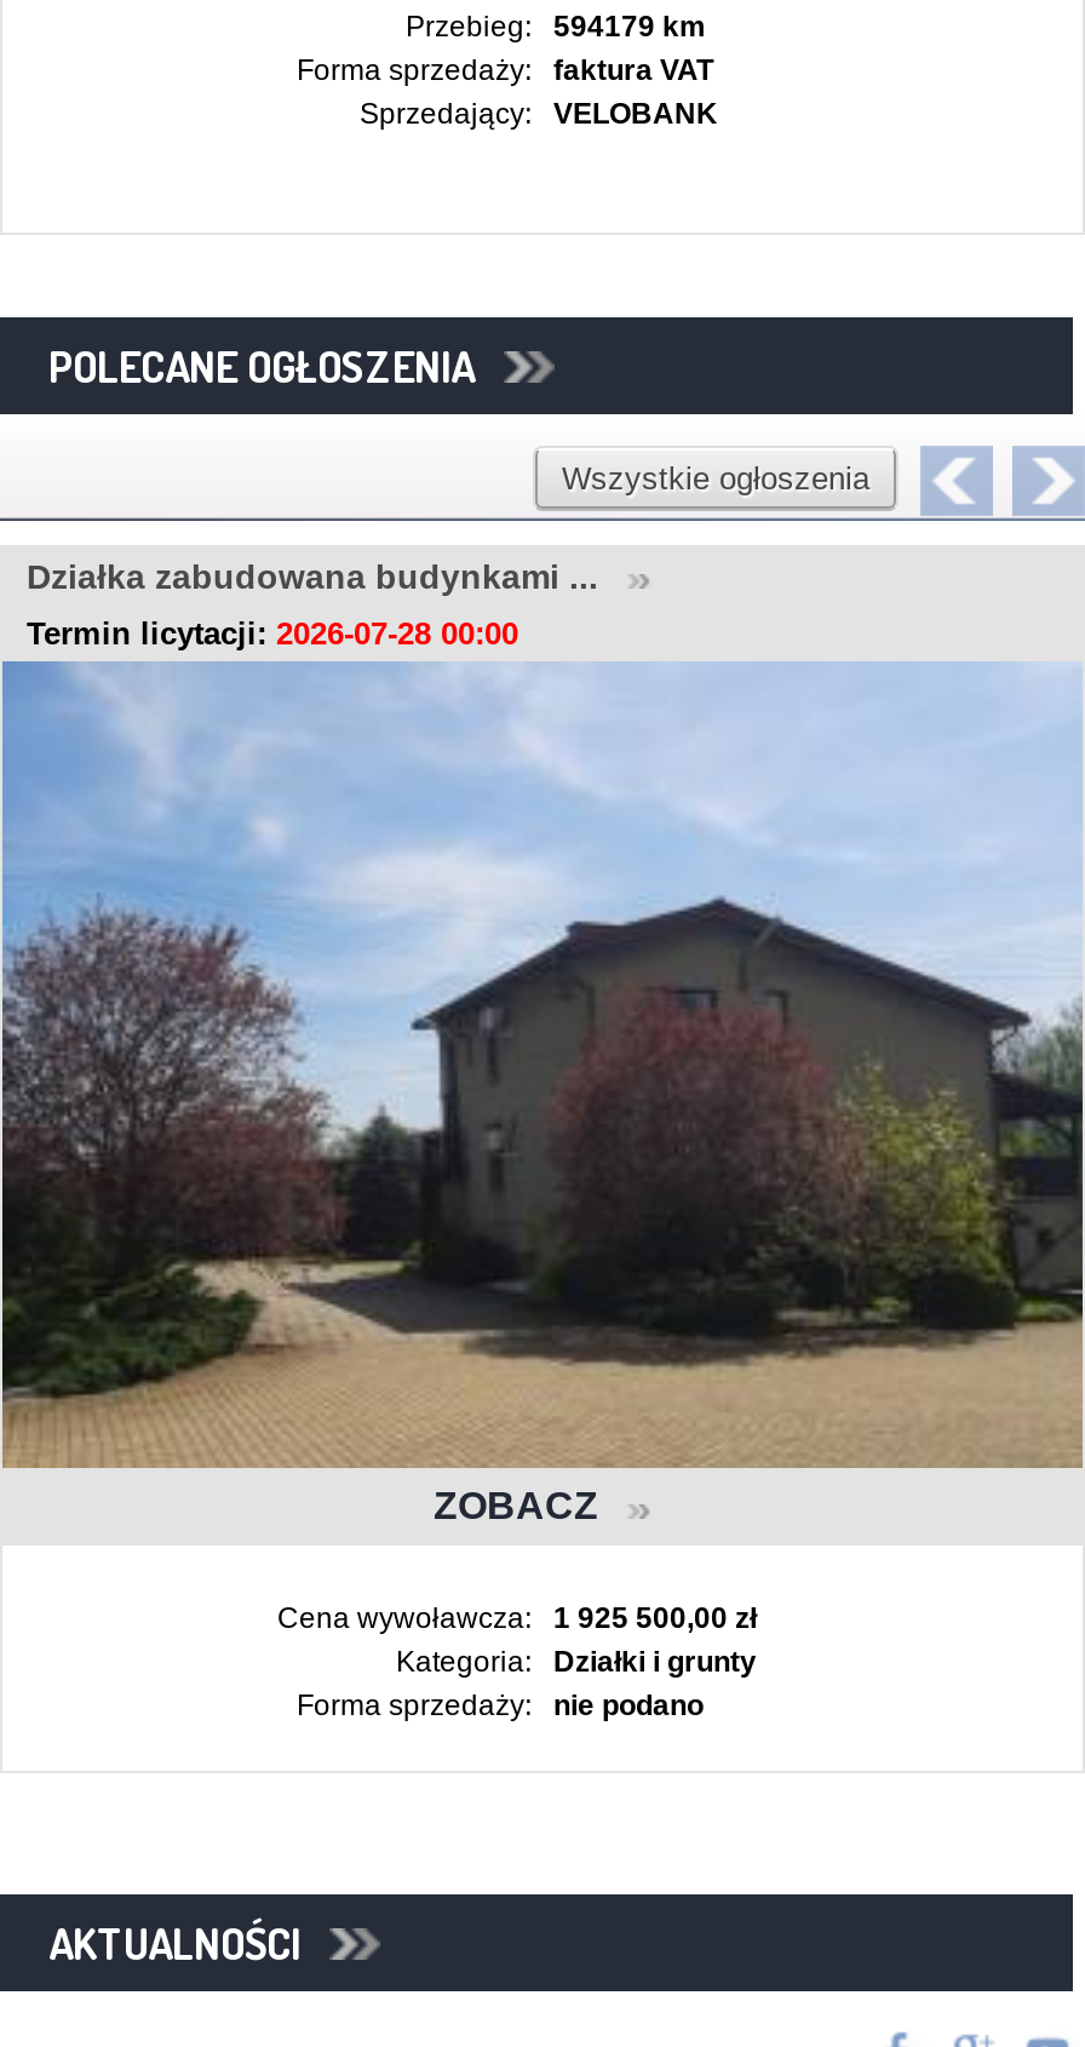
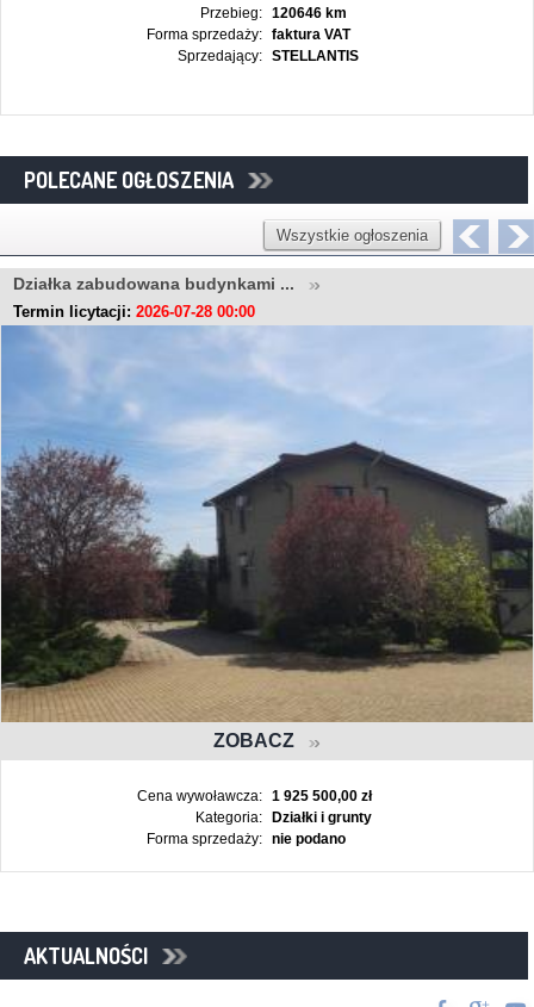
[406,9,706,43] Przebieg: 594179 km -> [200,4,347,21] Przebieg: 120646 km
[553,96,718,130] VELOBANK -> [272,47,359,64] STELLANTIS

